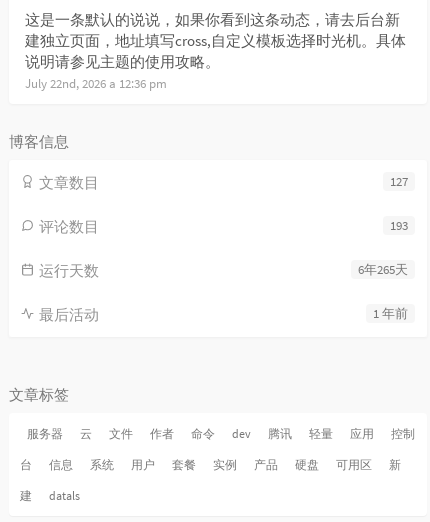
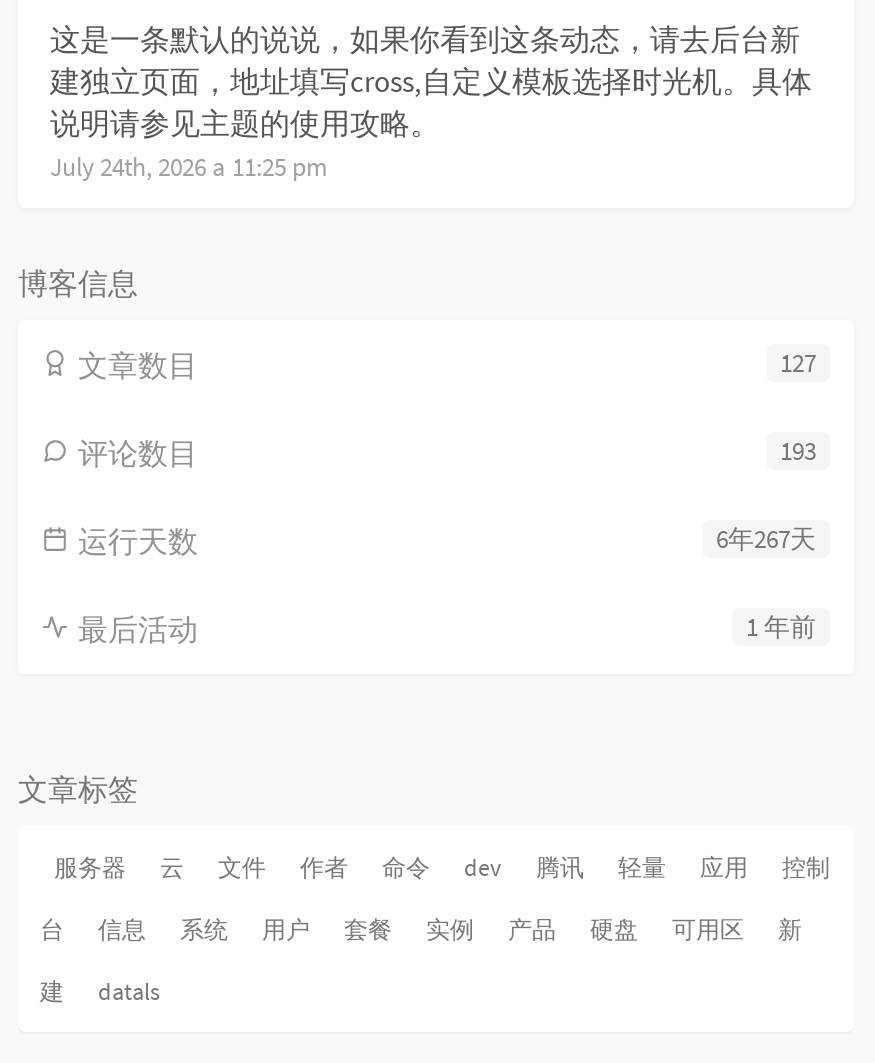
[25,74,167,91] July 22nd, 2026 a 12:36 pm -> [50,149,328,183] July 24th, 2026 a 11:25 pm
[358,260,408,277] 6年265天 -> [716,521,816,555] 6年267天

